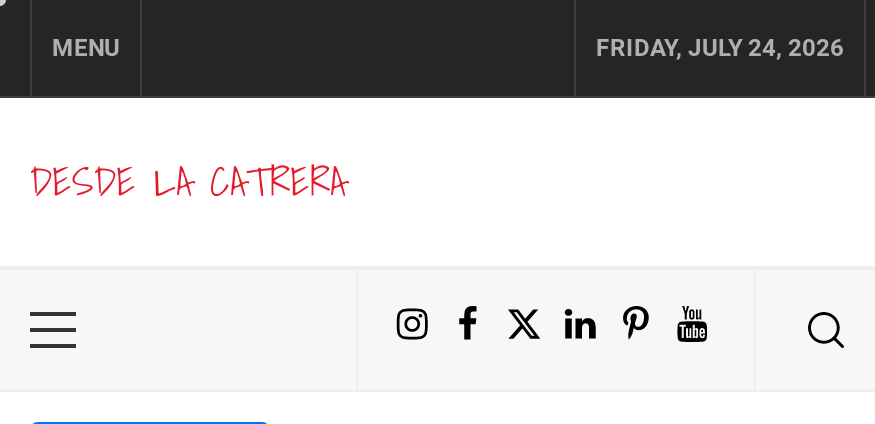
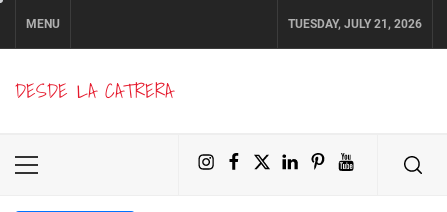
[596,34,844,62] FRIDAY, JULY 24, 2026 -> [288,17,422,31] TUESDAY, JULY 21, 2026

